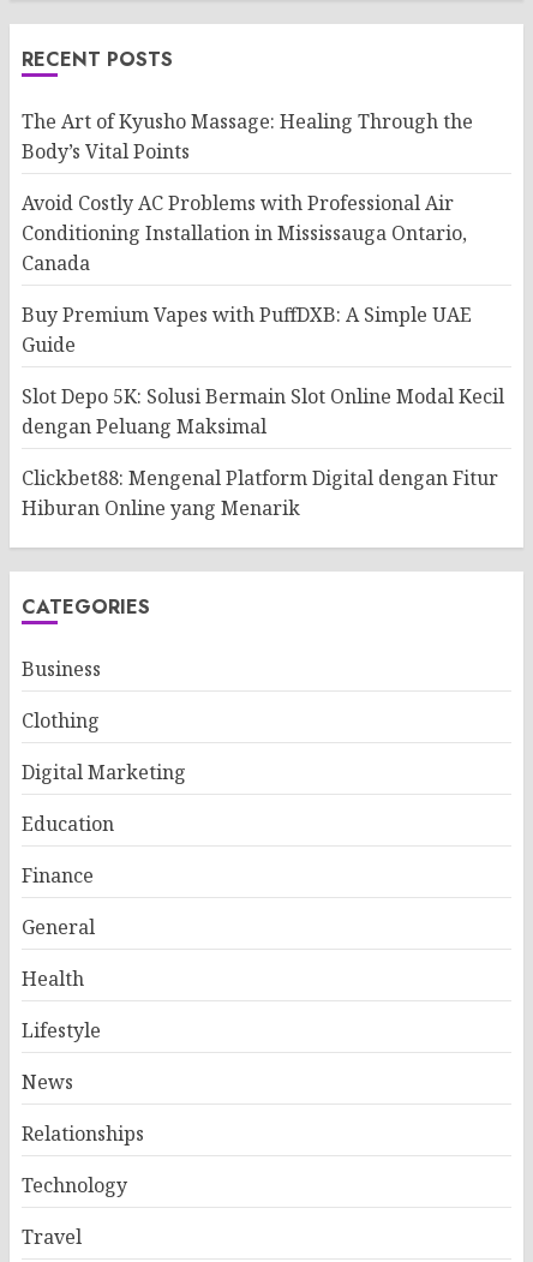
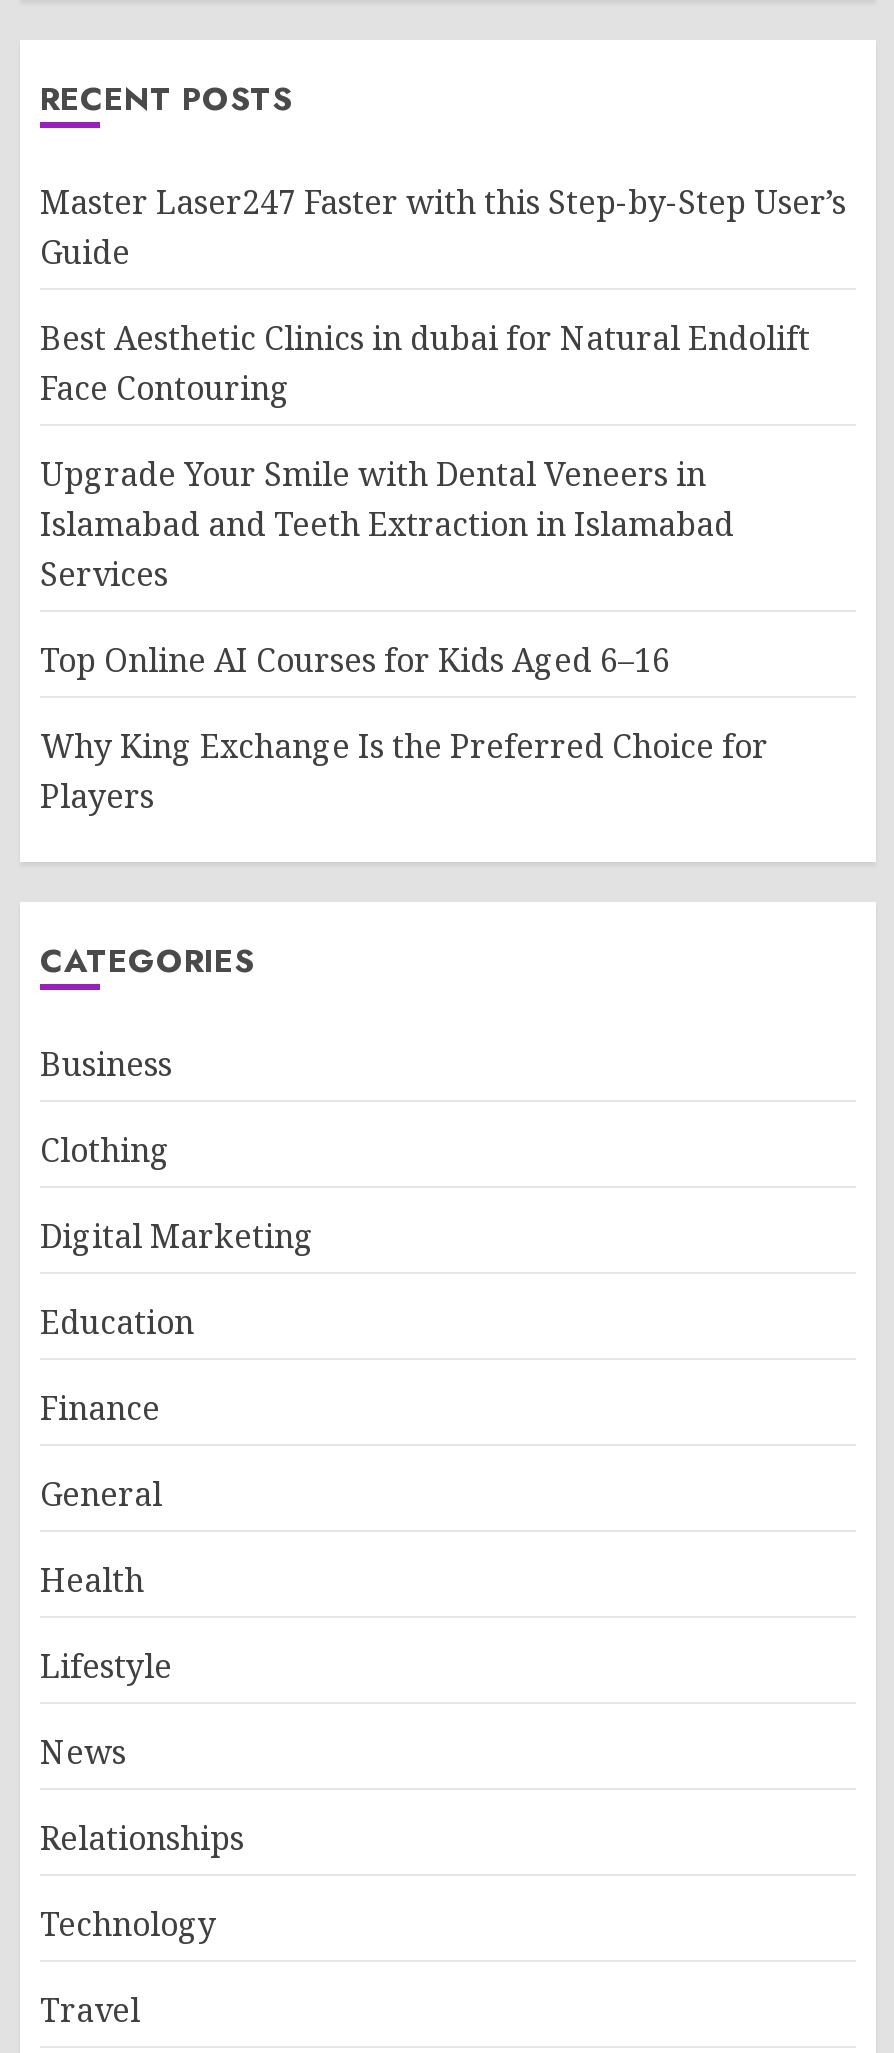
[22,108,473,328] The Art of Kyusho Massage: Healing Through the | Body’s Vital Points | Avoid Costly AC Problems with Professional Air | Conditioning Installation in Mississauga Ontario, | Canada | Buy Premium Vapes with PuffDXB: A Simple UAE -> [40,180,846,224] Master Laser247 Faster with this Step-by-Step User’s
moved [22,331,76,358] -> [40,230,130,274]: Guide
[22,383,504,521] Slot Depo 5K: Solusi Bermain Slot Online Modal Kecil | dengan Peluang Maksimal | Clickbet88: Mengenal Platform Digital dengan Fitur | Hiburan Online yang Menarik -> [40,316,810,818] Best Aesthetic Clinics in dubai for Natural Endolift | Face Contouring | Upgrade Your Smile with Dental Veneers in | Islamabad and Teeth Extraction in Islamabad | Services | Top Online AI Courses for Kids Aged 6–16 | Why King Exchange Is the Preferred Choice for | Players

